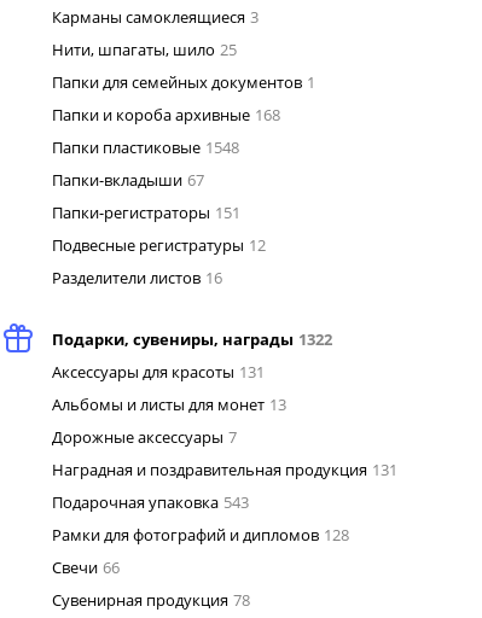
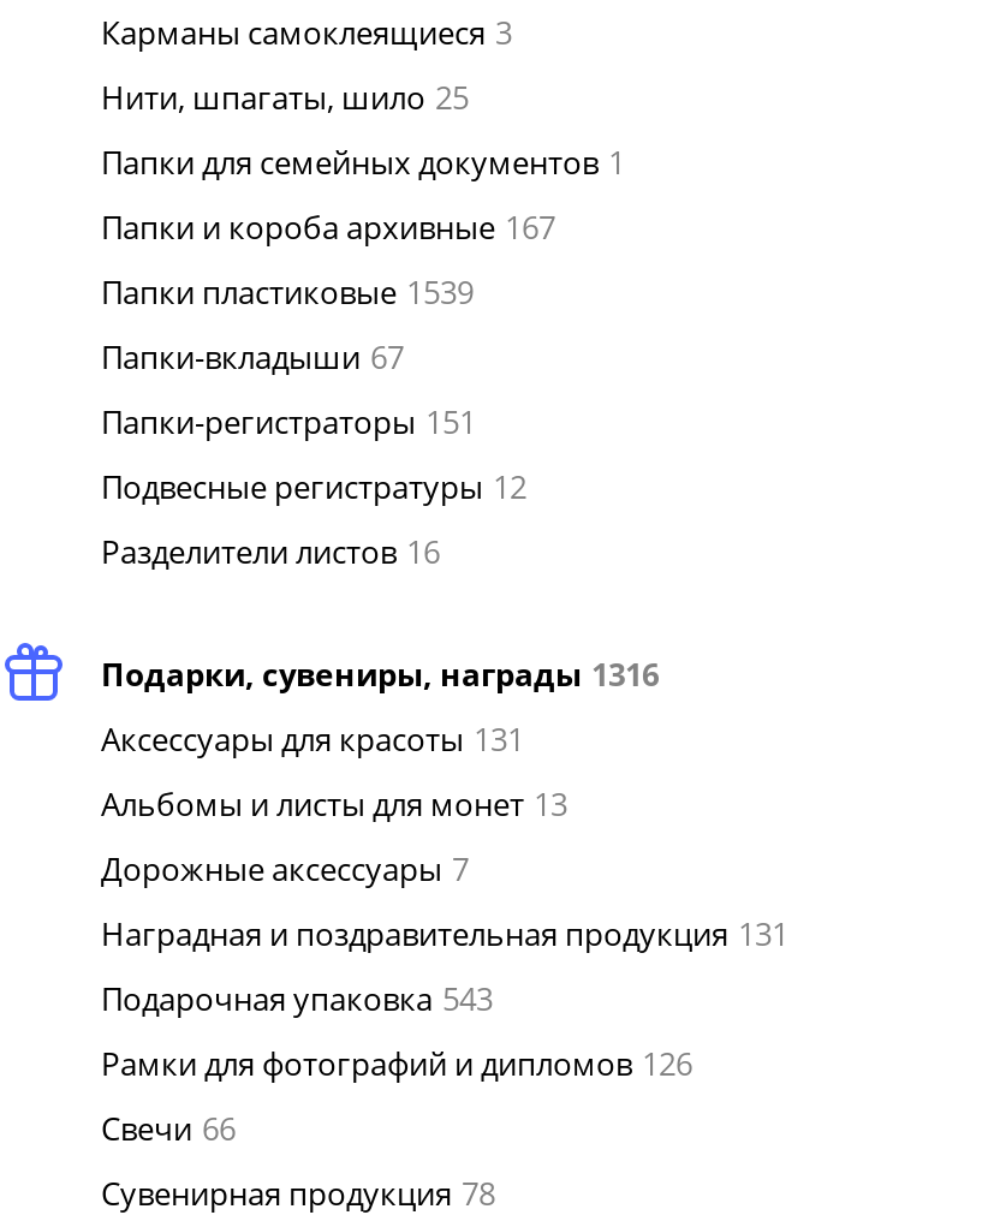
[52,104,280,126] Папки и короба архивные 168 -> [101,206,555,249] Папки и короба архивные 167
[52,136,239,158] Папки пластиковые 1548 -> [101,270,474,314] Папки пластиковые 1539
[52,328,332,350] Подарки, сувениры, награды 1322 -> [101,653,659,696] Подарки, сувениры, награды 1316
[52,524,349,546] Рамки для фотографий и дипломов 128 -> [101,1042,692,1085] Рамки для фотографий и дипломов 126

